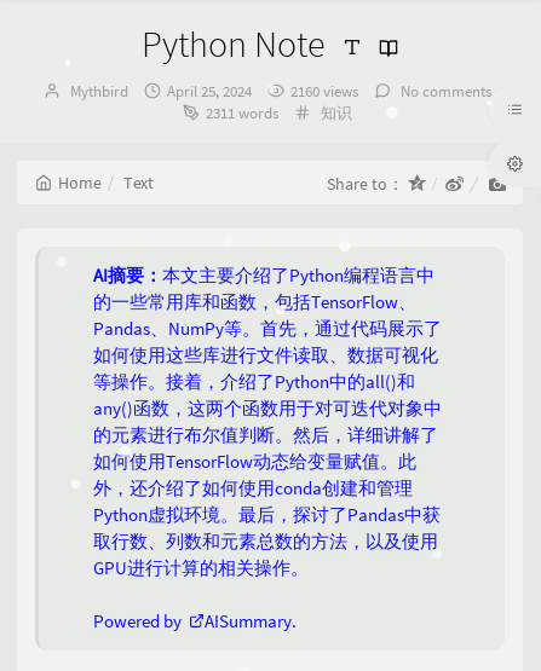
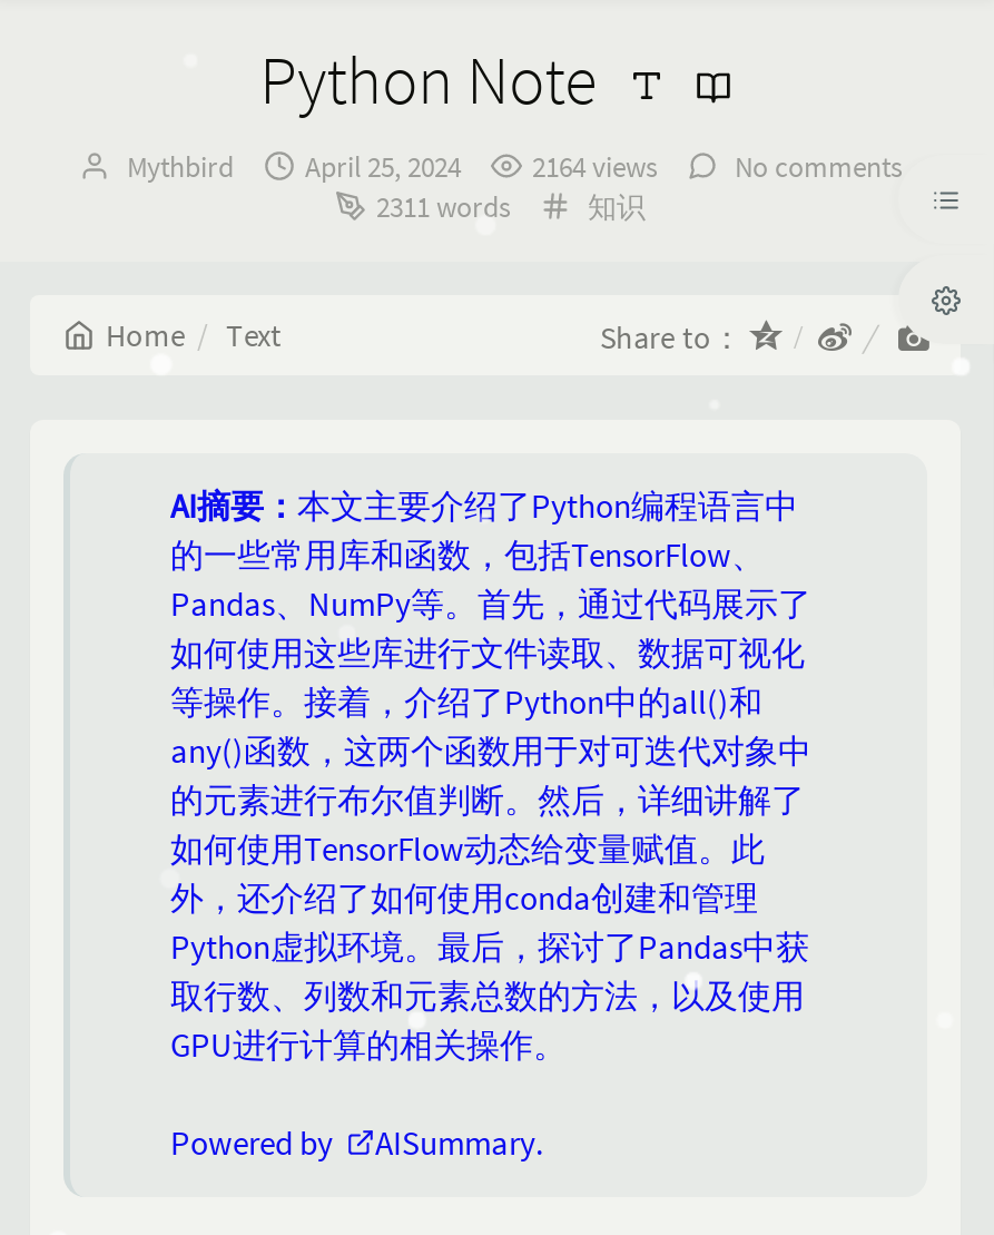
[290,81,358,102] 2160 views -> [532,148,657,186] 2164 views

